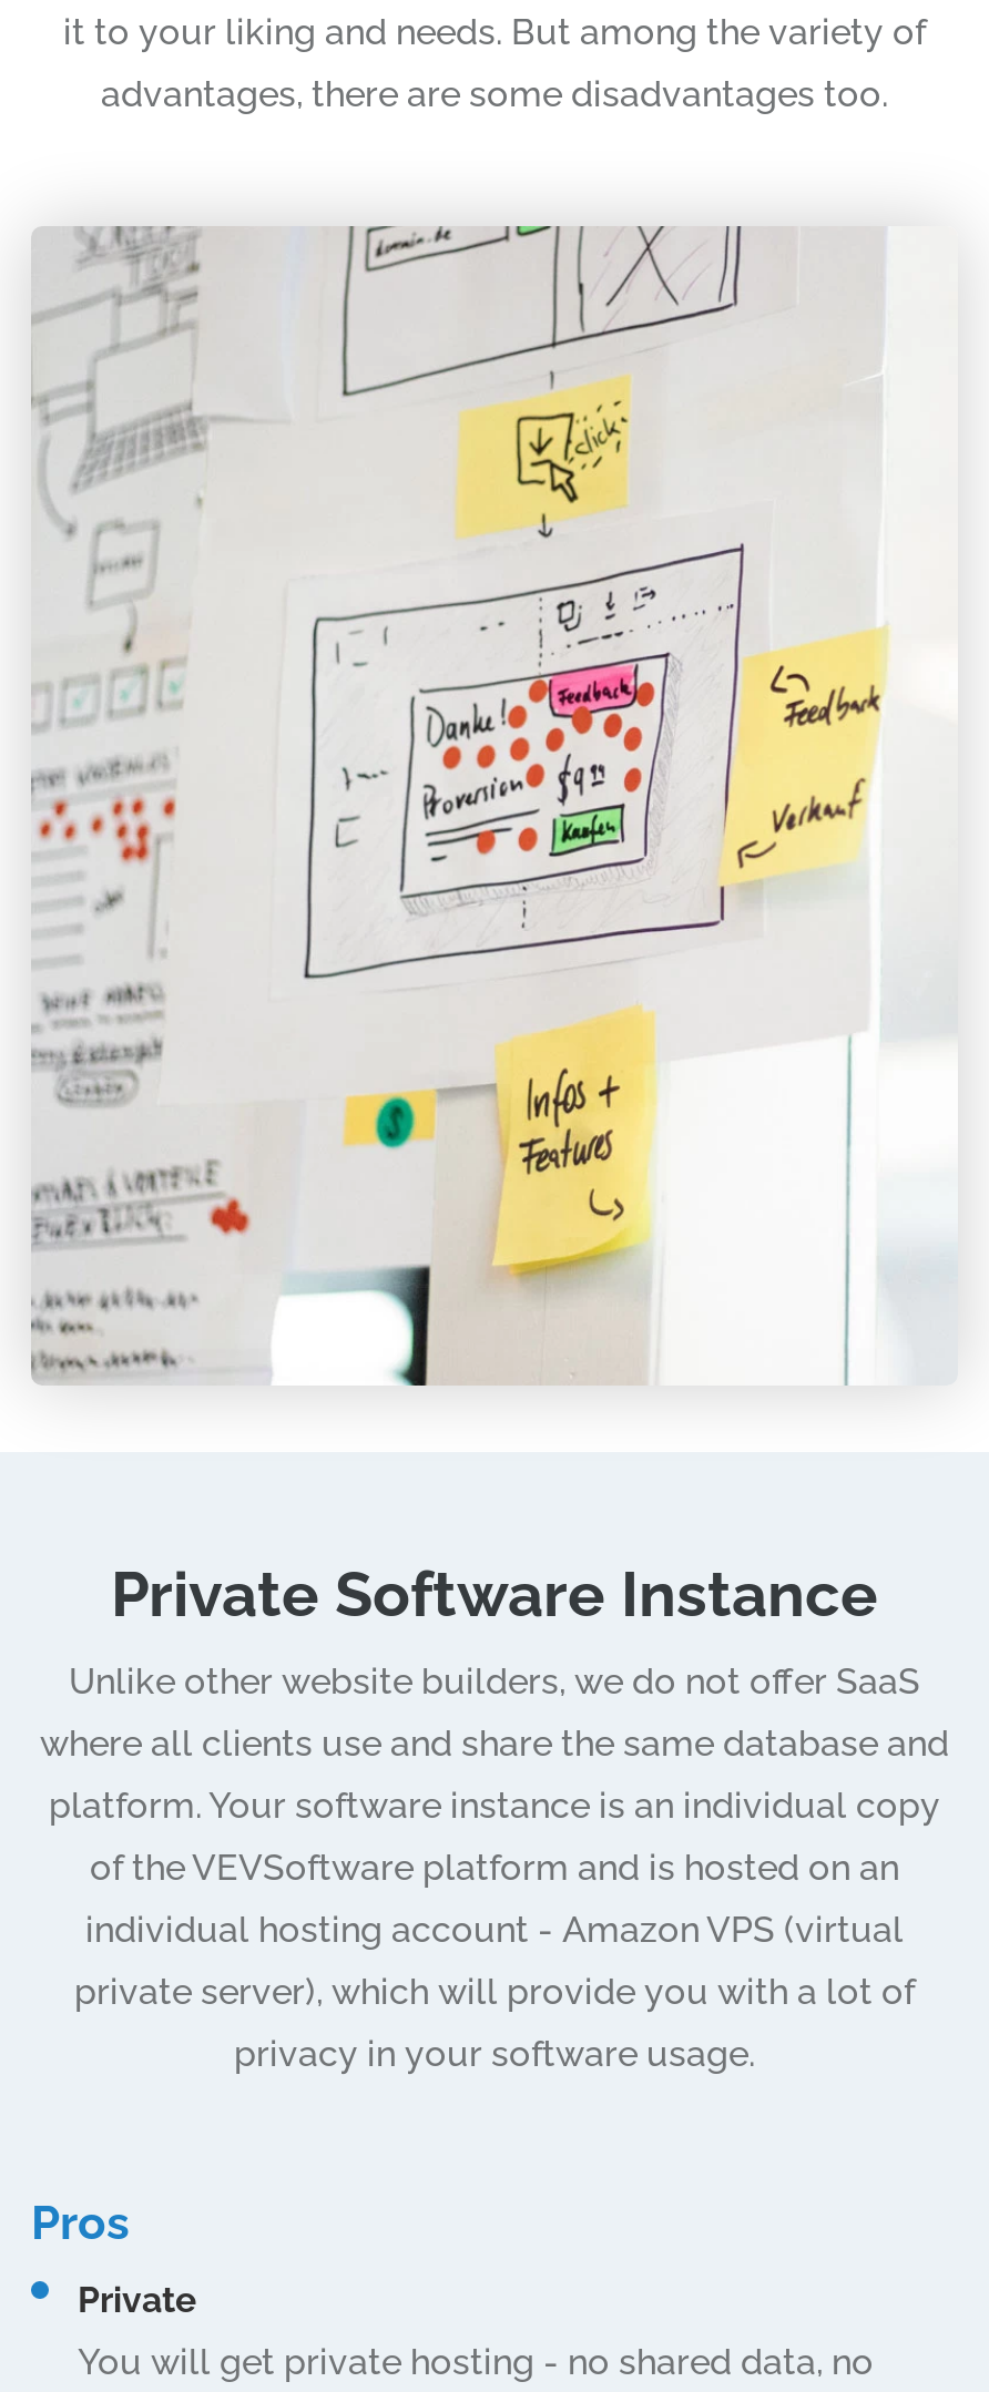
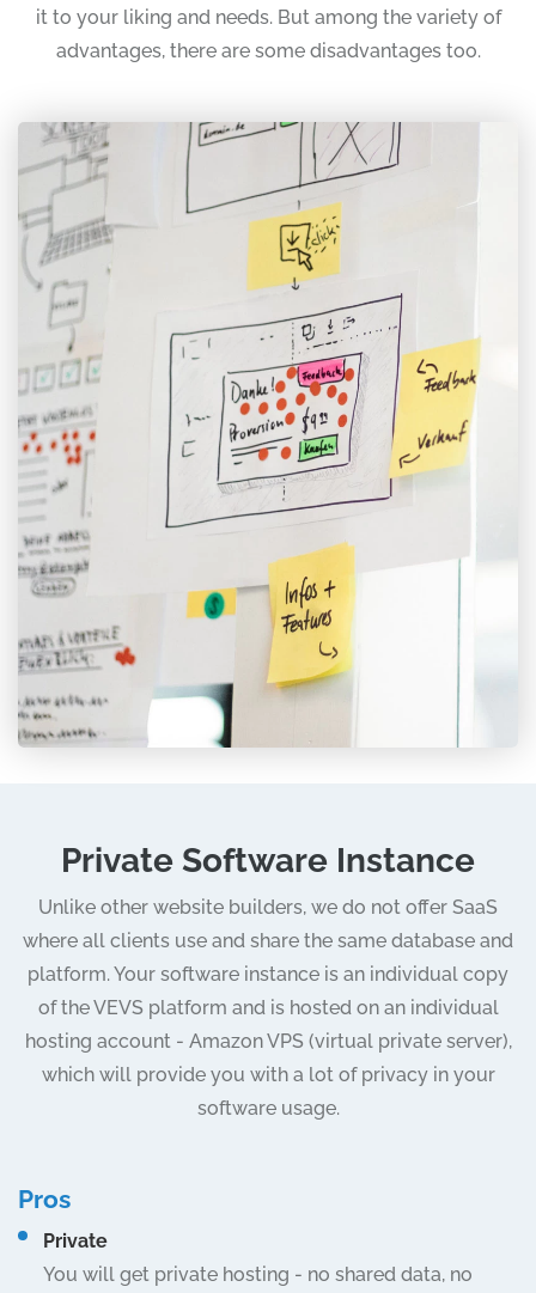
[90,1846,899,1888] of the VEVSoftware platform and is hosted on an -> [38,996,498,1018] of the VEVS platform and is hosted on an individual
[85,1908,904,1950] individual hosting account - Amazon VPS (virtual -> [25,1029,511,1052] hosting account - Amazon VPS (virtual private server),
[74,1970,915,2012] private server), which will provide you with a lot of -> [41,1063,495,1085] which will provide you with a lot of privacy in your
[234,2032,755,2074] privacy in your software usage. -> [197,1096,339,1119] software usage.

